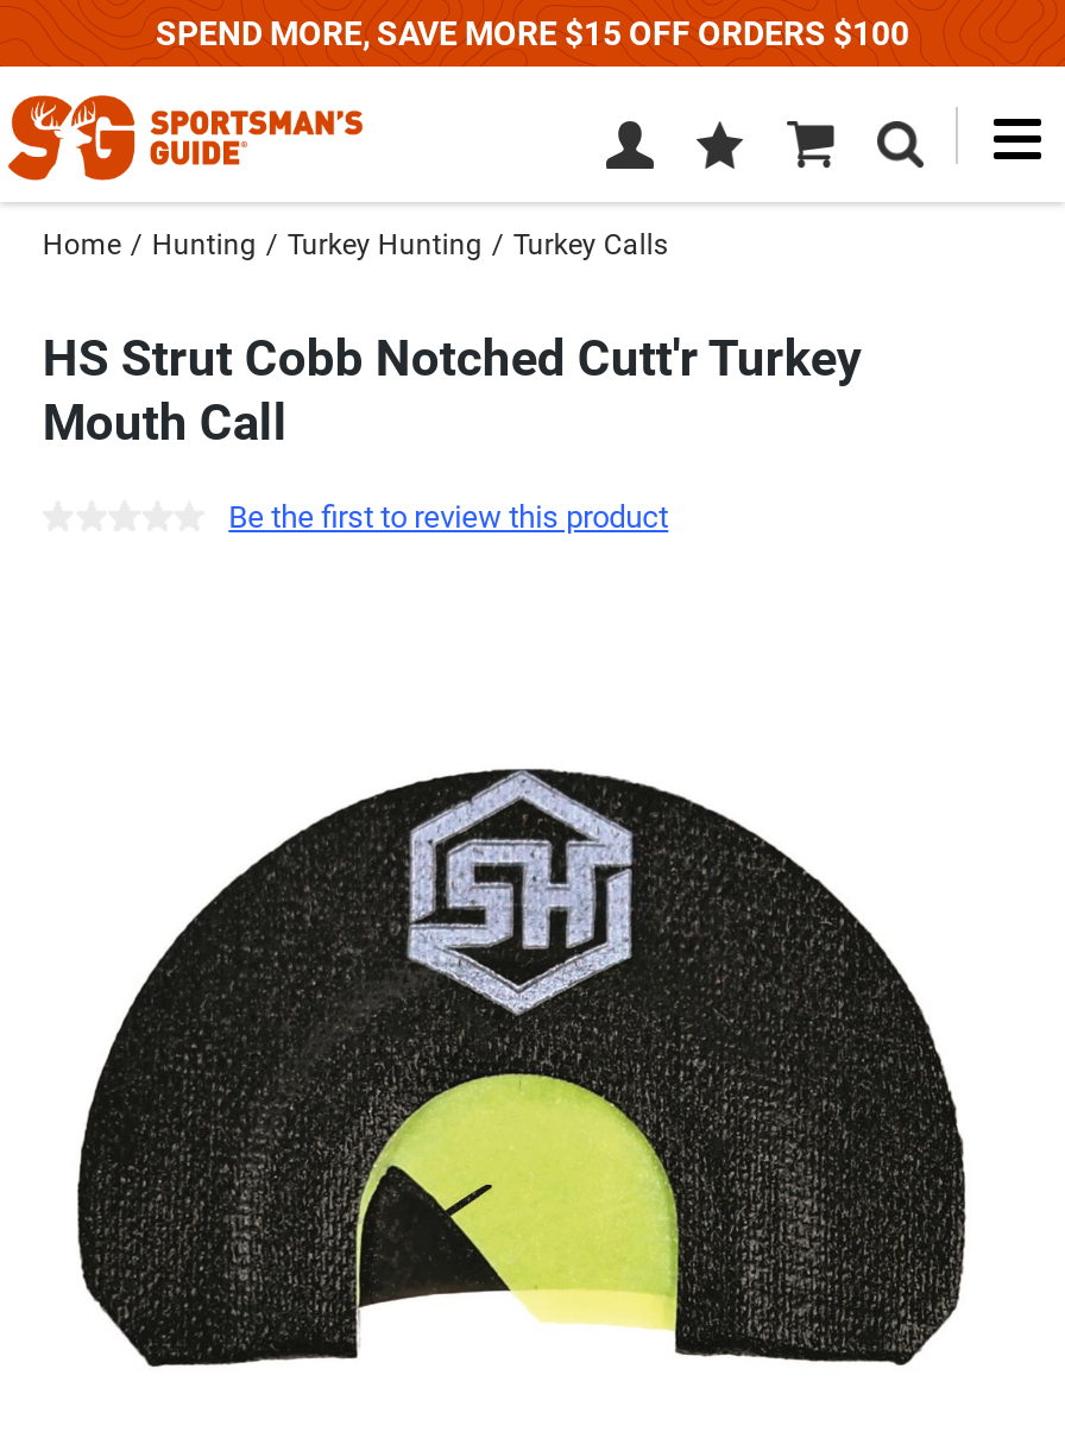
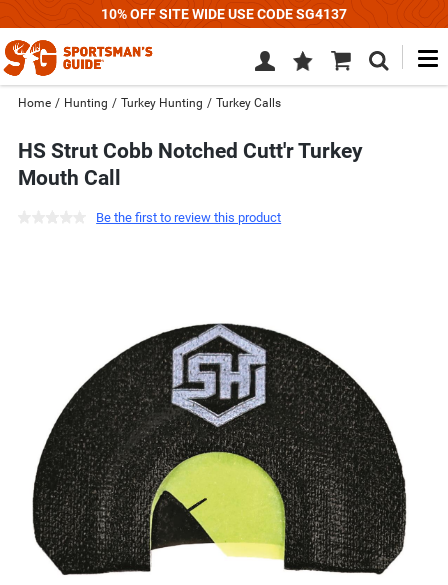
[156,14,909,52] SPEND MORE, SAVE MORE $15 OFF ORDERS $100 -> [101,6,347,22] 10% OFF SITE WIDE USE CODE SG4137

